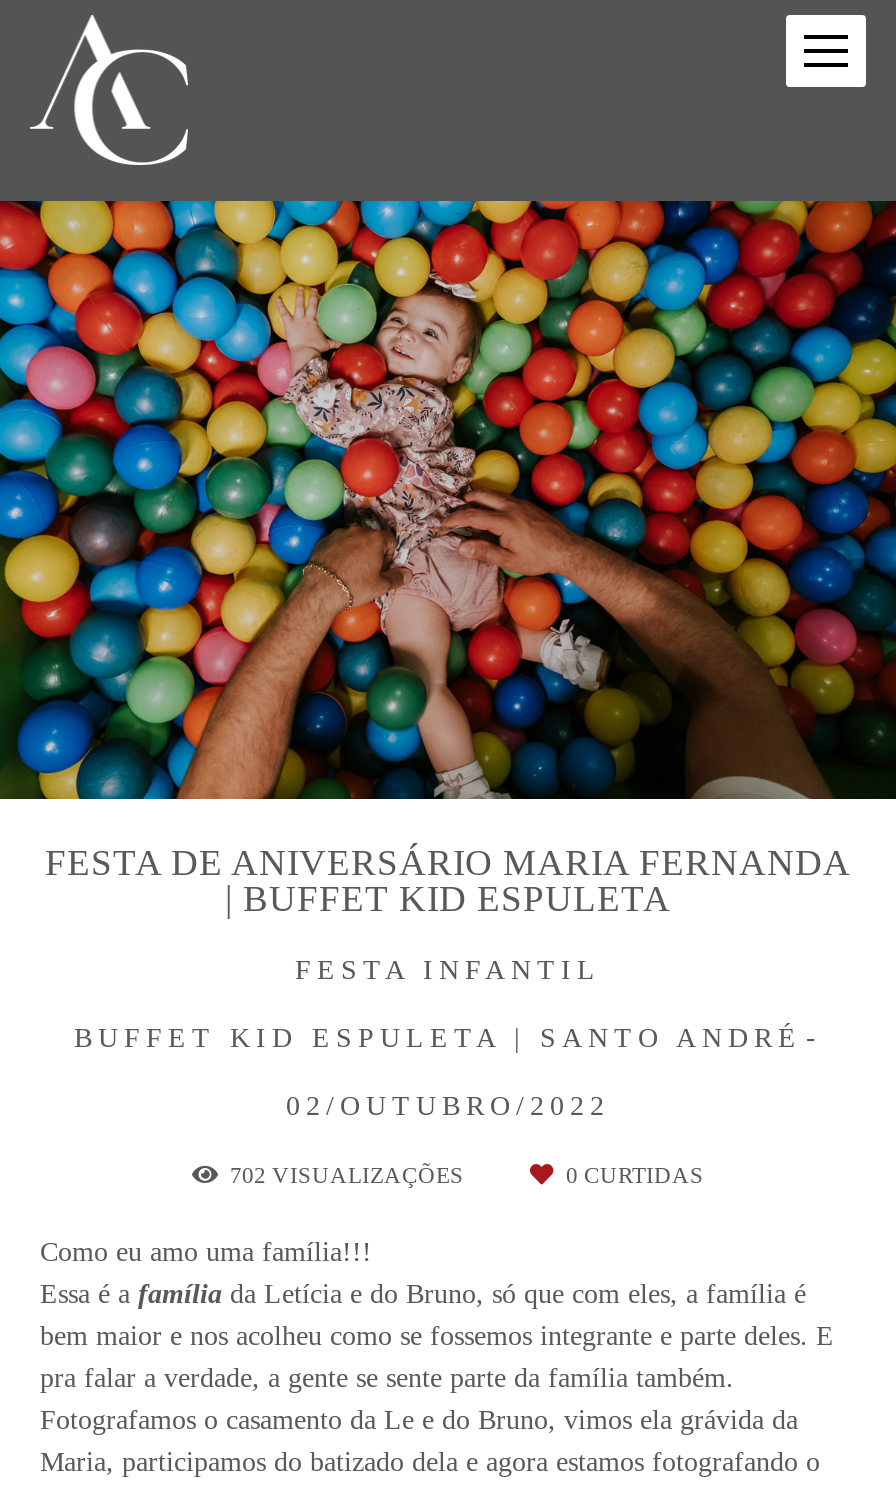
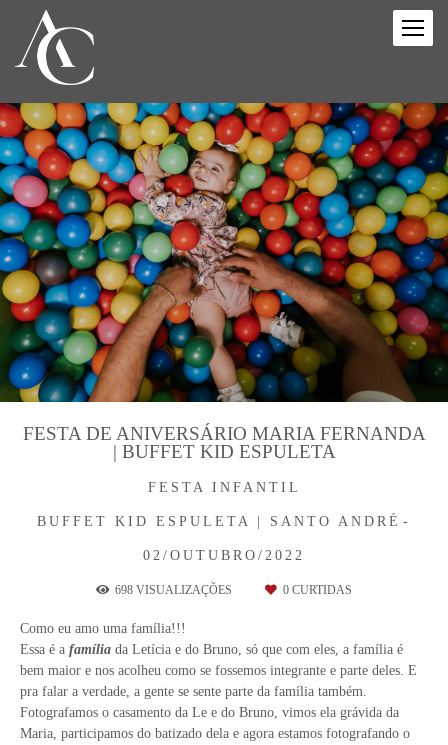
[230,1162,470,1188] 702 VISUALIZAÇÕES -> [115,584,235,597] 698 VISUALIZAÇÕES

